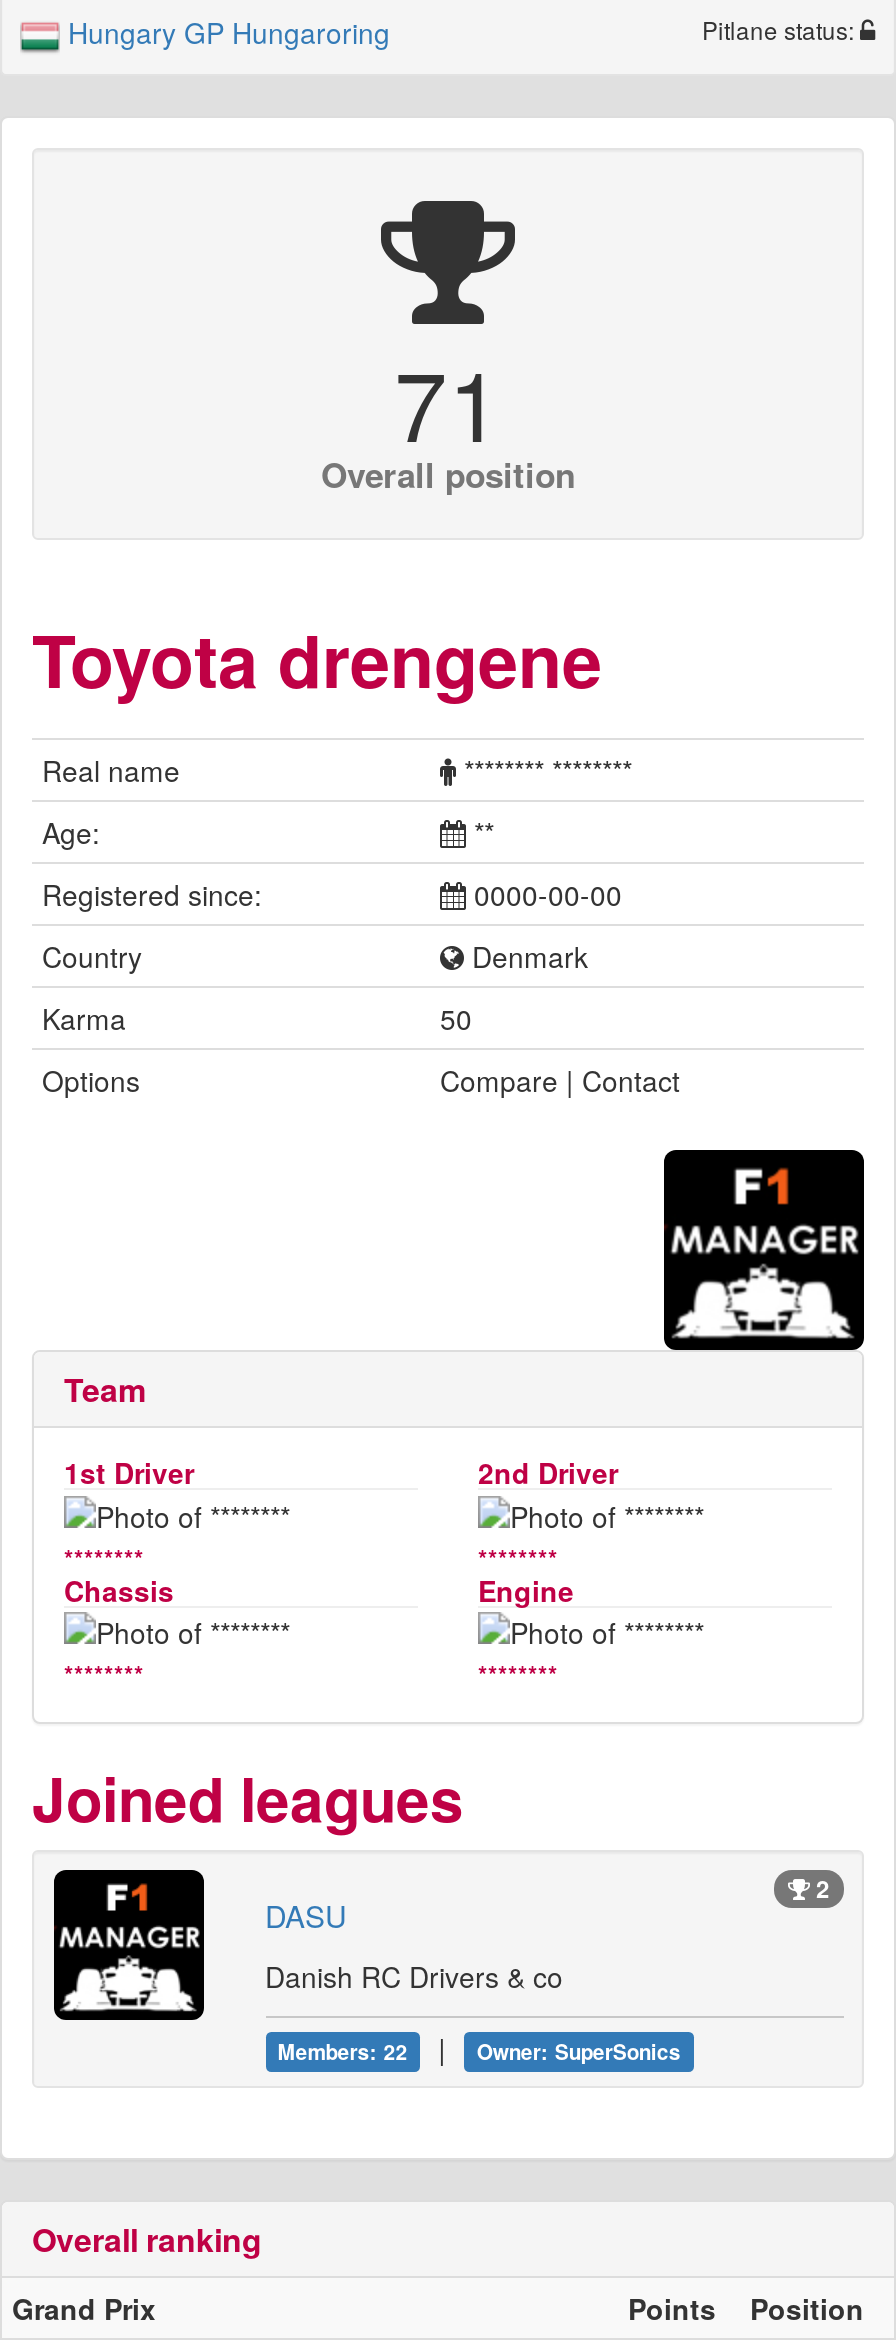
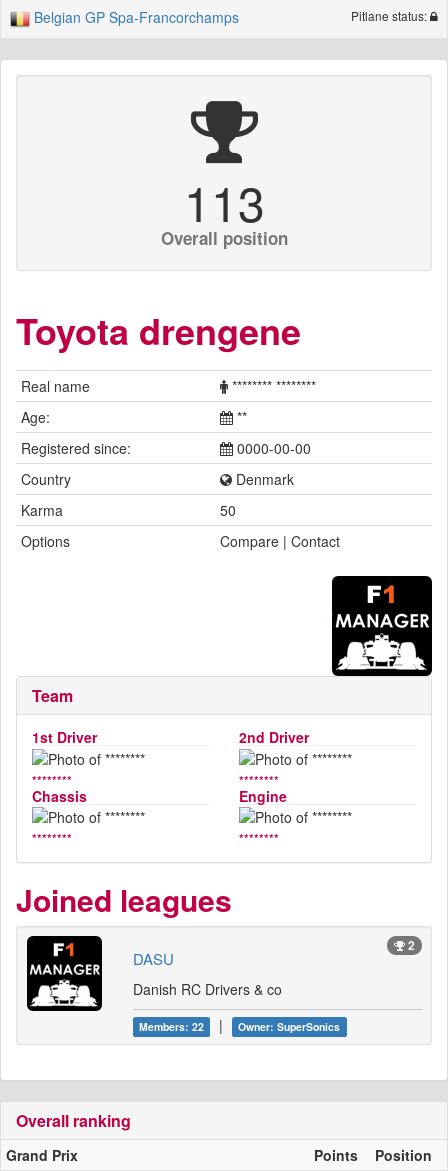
[60,12,390,52] Hungary GP Hungaroring -> [30,7,239,27] Belgian GP Spa-Francorchamps
[394,333,502,471] 71 -> [183,167,264,236] 113

